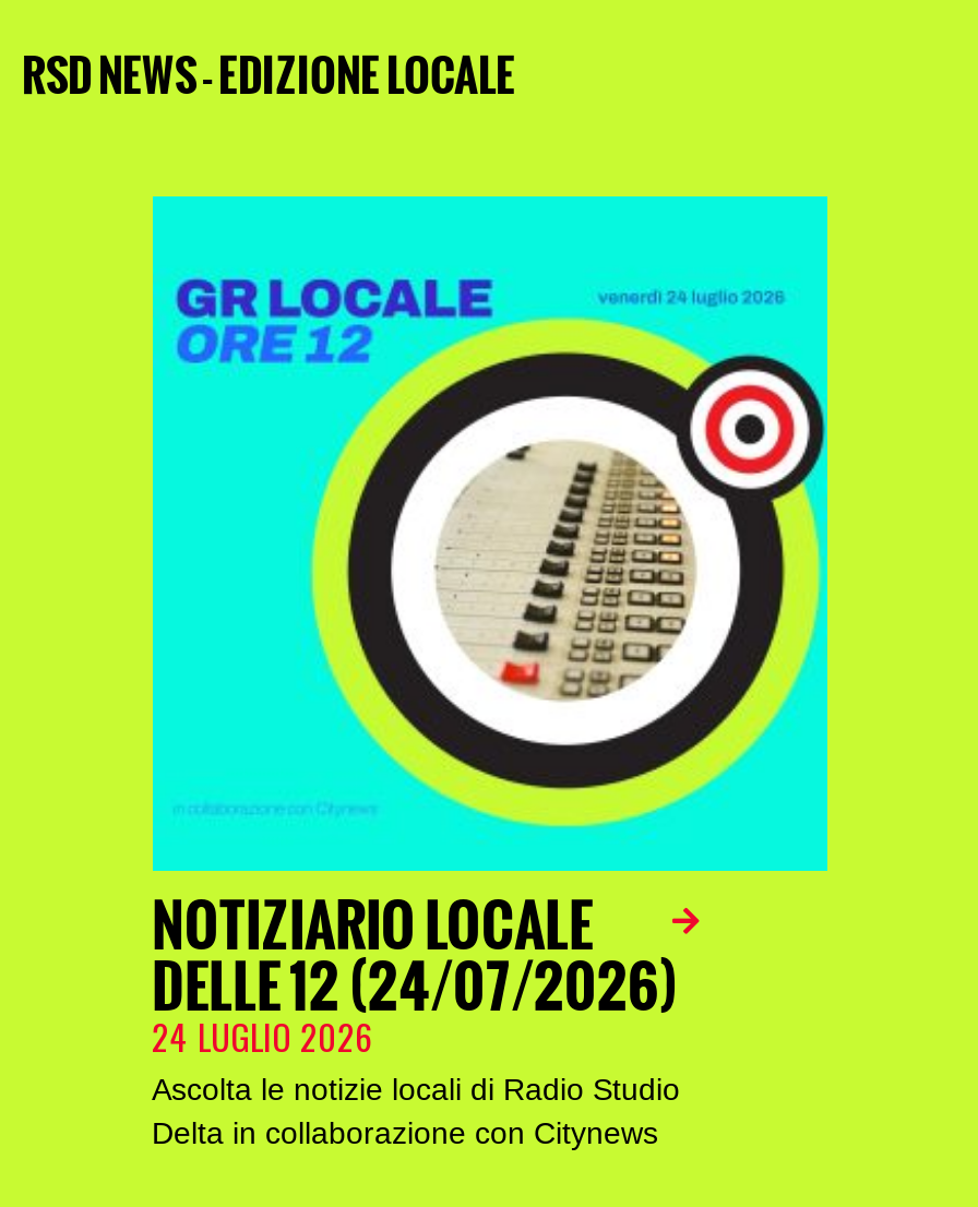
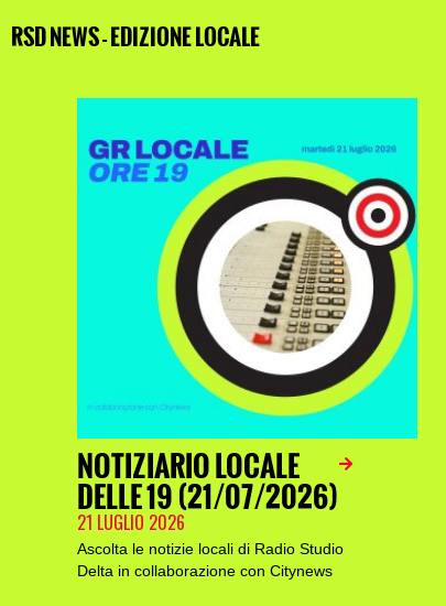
[152,945,678,1030] DELLE 12 (24/07/2026) -> [77,476,338,519] DELLE 19 (21/07/2026)
[152,1011,372,1063] 24 LUGLIO 2026 -> [77,509,184,535] 21 LUGLIO 2026

